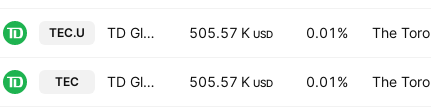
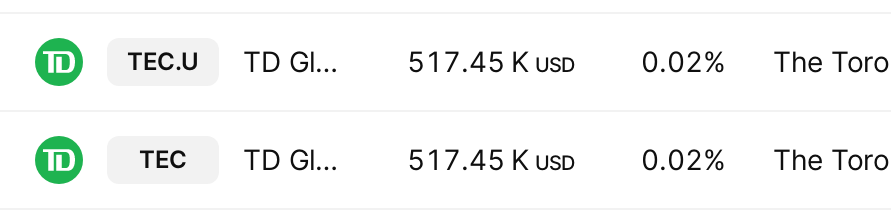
[189,24,273,41] 505.57 K USD -> [407,44,575,78] 517.45 K USD
[306,24,348,41] 0.01% -> [641,44,725,78] 0.02%
[189,73,273,90] 505.57 K USD -> [407,142,575,176] 517.45 K USD
[306,73,348,90] 0.01% -> [641,142,725,176] 0.02%

